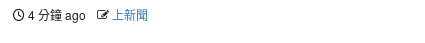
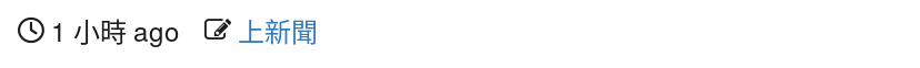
[25,6,148,23] 4 分鐘 ago 上新聞 -> [44,11,318,48] 1 小時 ago 上新聞

